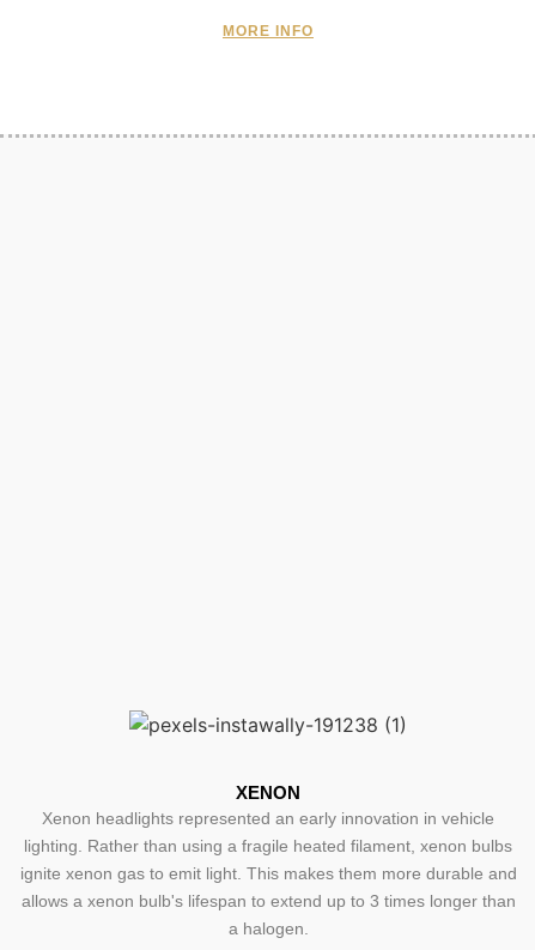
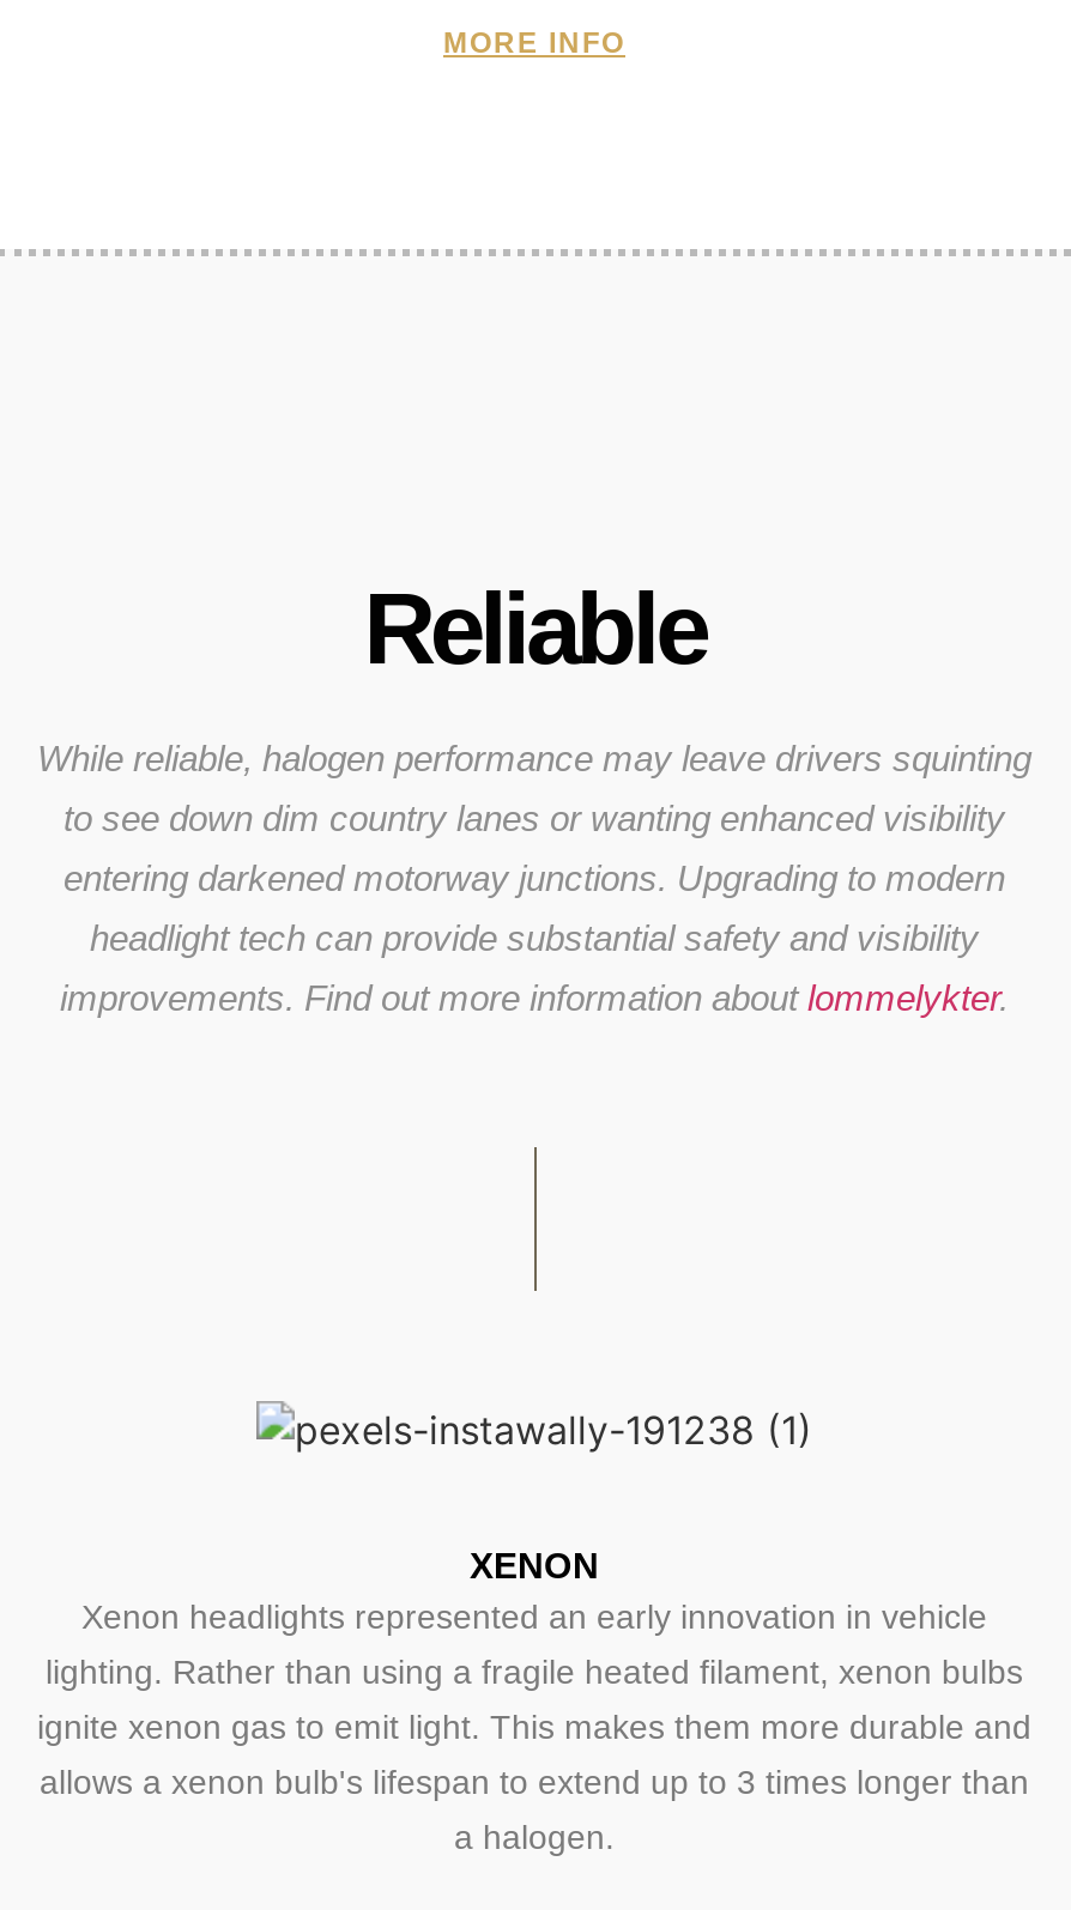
none -> [37,573,1031,1019] Reliable | While reliable, halogen performance may leave drivers squinting | to see down dim country lanes or wanting enhanced visibility | entering darkened motorway junctions. Upgrading to modern | headlight tech can provide substantial safety and visibility | improvements. Find out more information about lommelykter.

